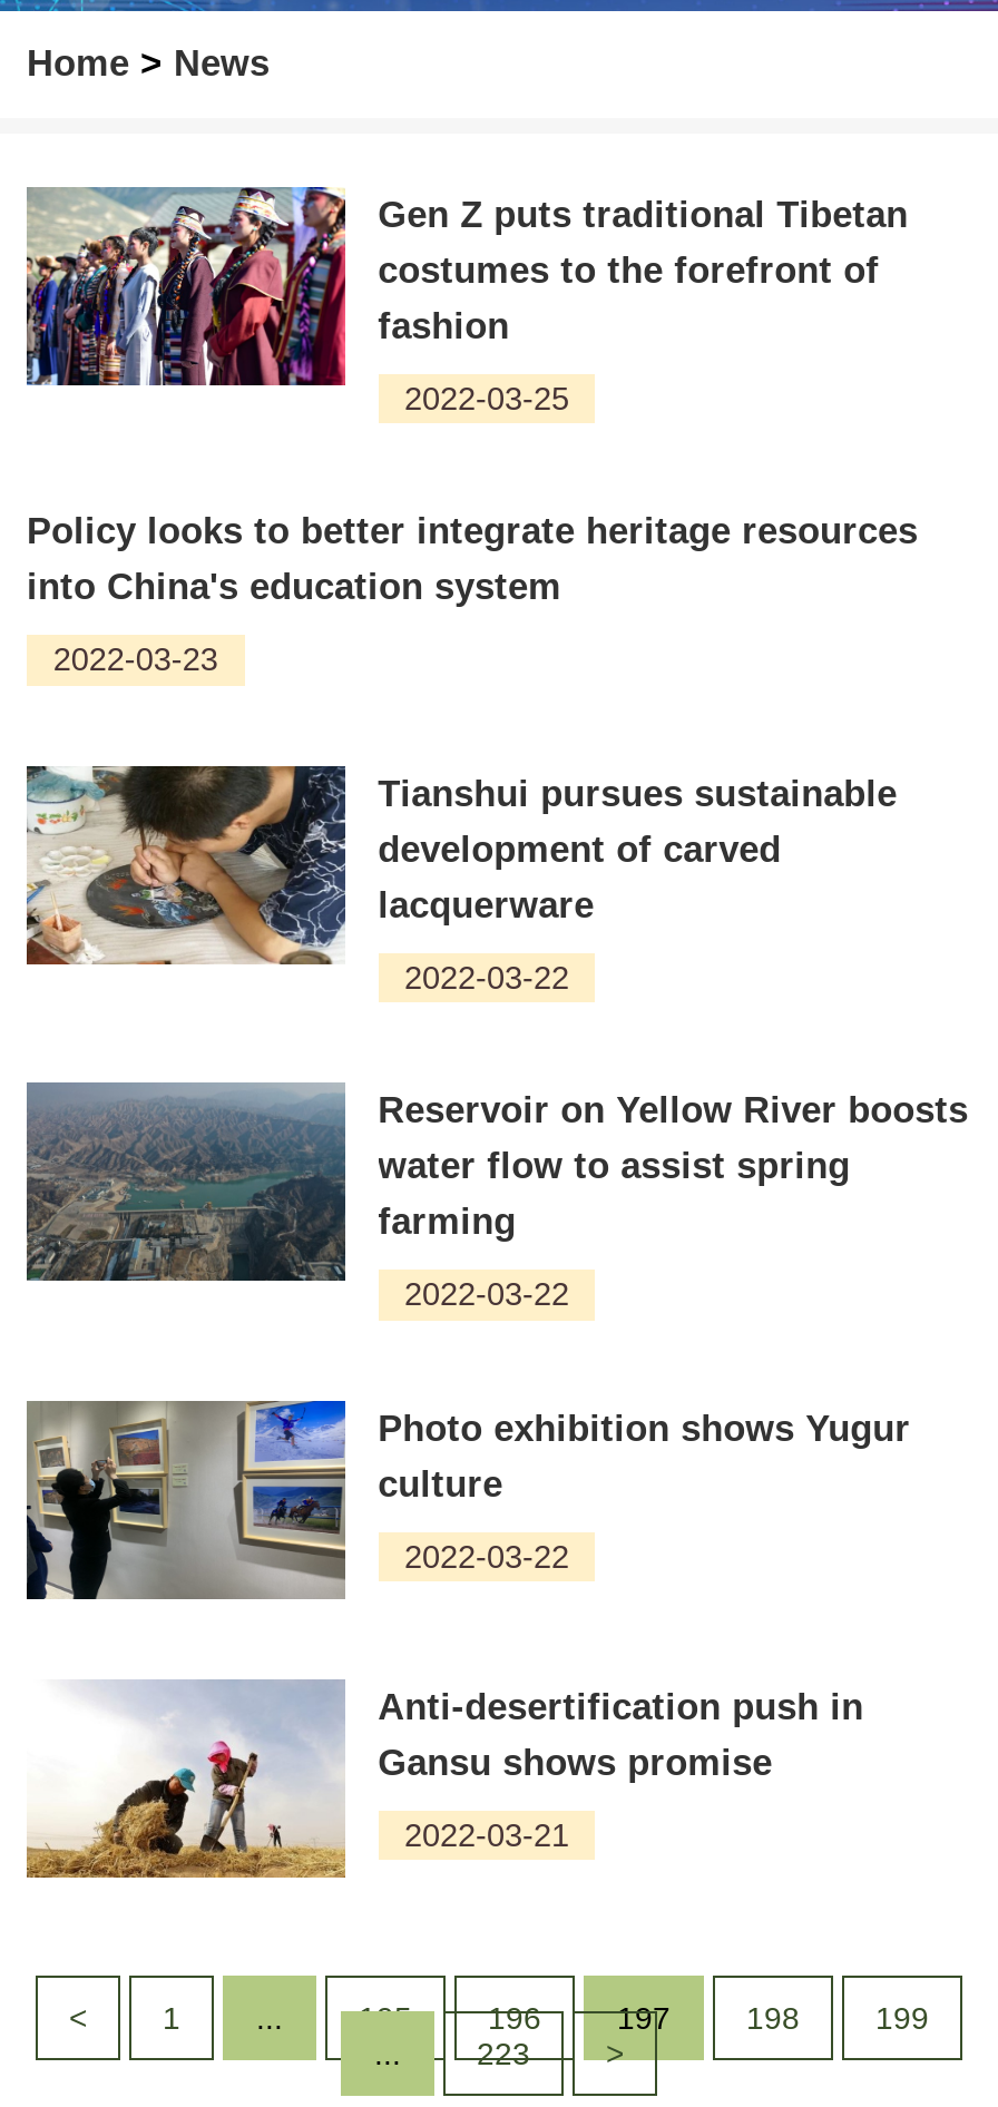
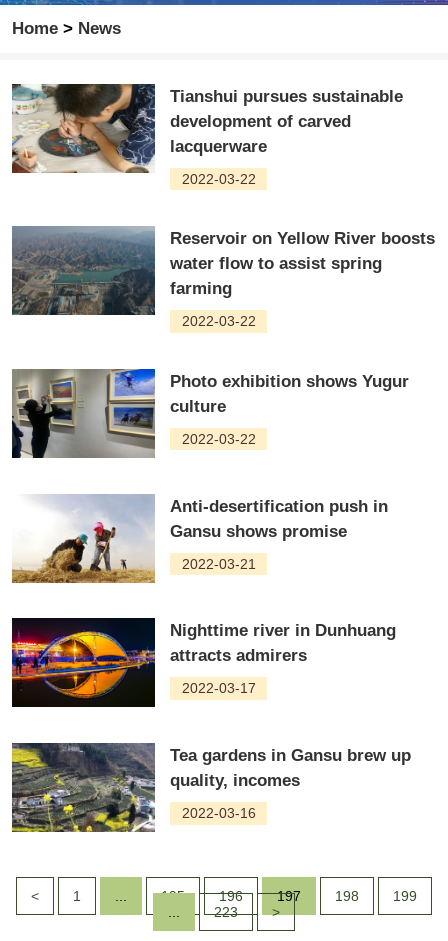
[25,185,918,678] [image] | Gen Z puts traditional Tibetan | costumes to the forefront of | fashion | 2022-03-25 | Policy looks to better integrate heritage resources | into China's education system | 2022-03-23 -> none
moved [22,762,968,1852] -> [10,82,435,572]: [image] | Tianshui pursues sustainable | development of carved | ... | Gansu shows promise | 2022-03-21
none -> [11,617,396,708] [image] | Nighttime river in Dunhuang | attracts admirers | 2022-03-17
none -> [11,742,411,833] [image] | Tea gardens in Gansu brew up | quality, incomes | 2022-03-16

